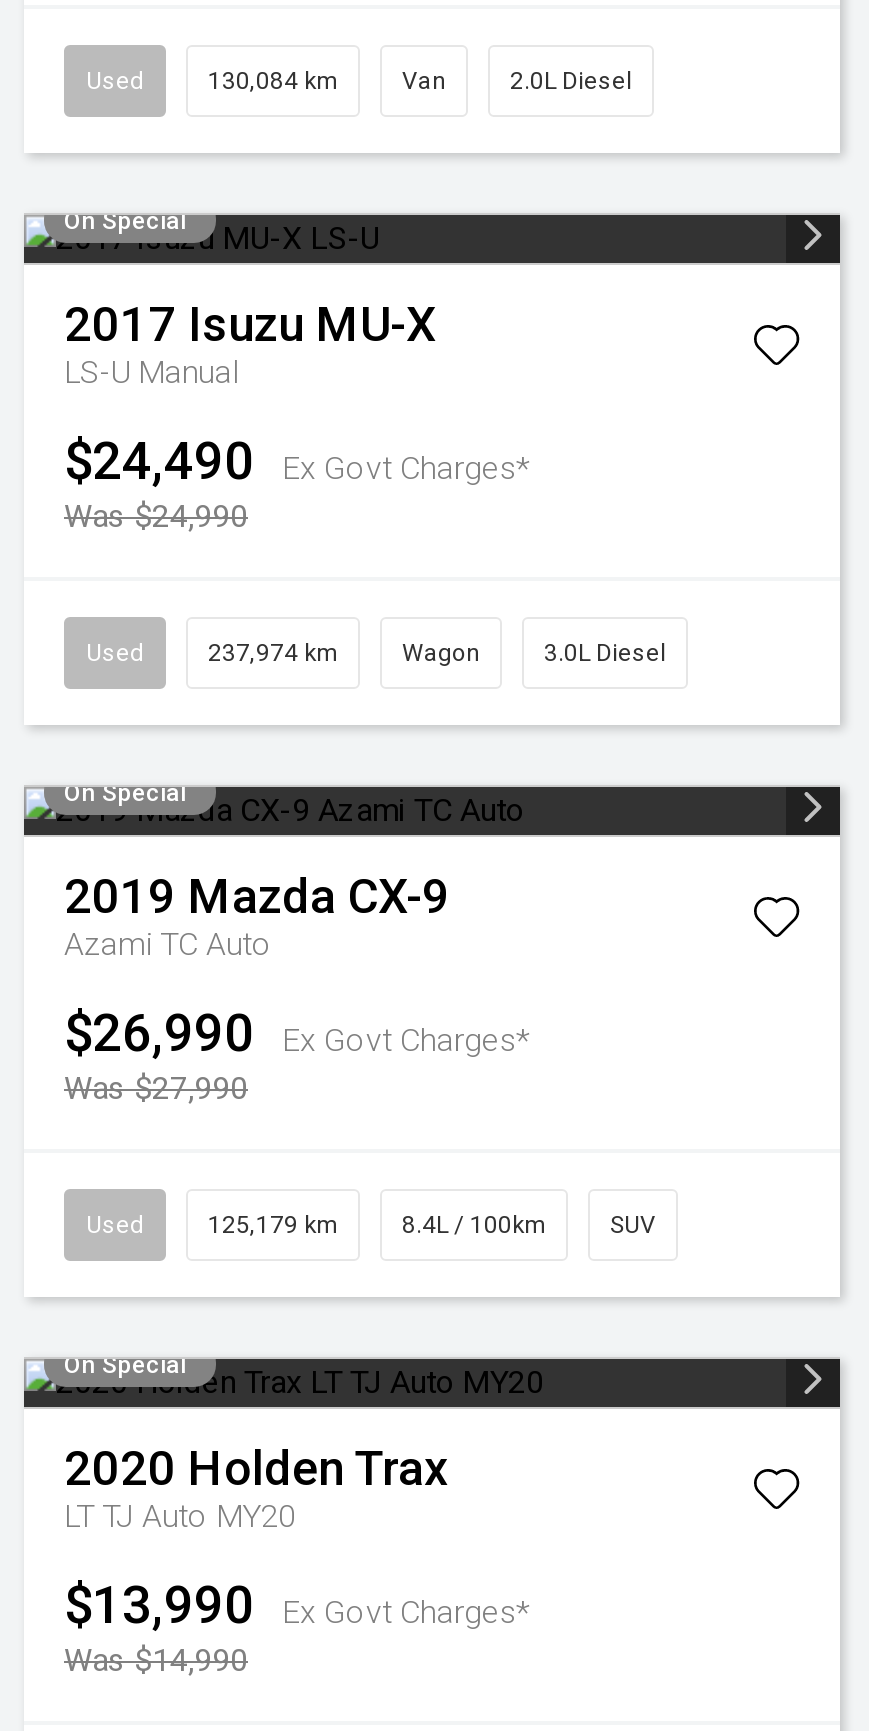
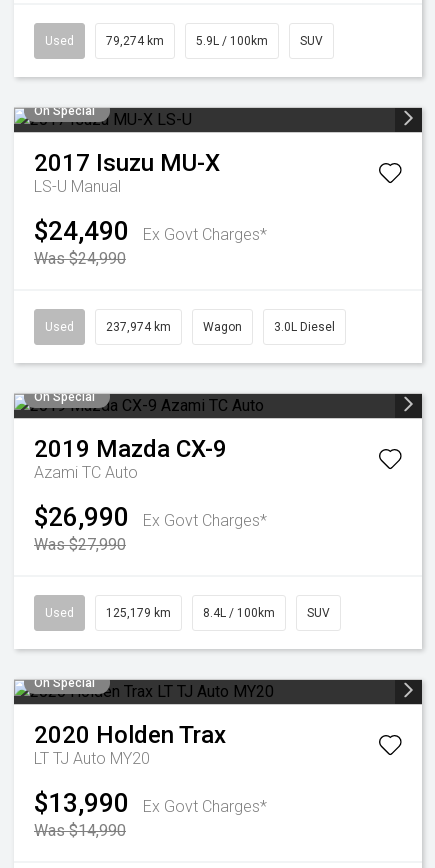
[208,67,632,95] 130,084 km | Van | 2.0L Diesel -> [106,34,323,48] 79,274 km | 5.9L / 100km | SUV

